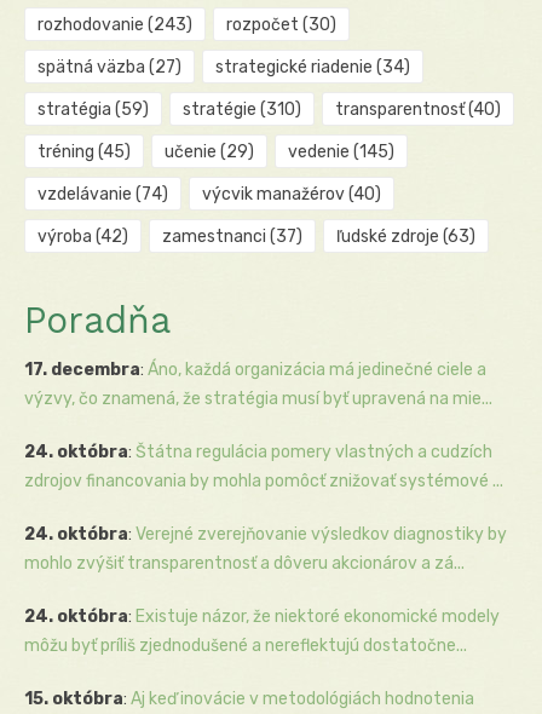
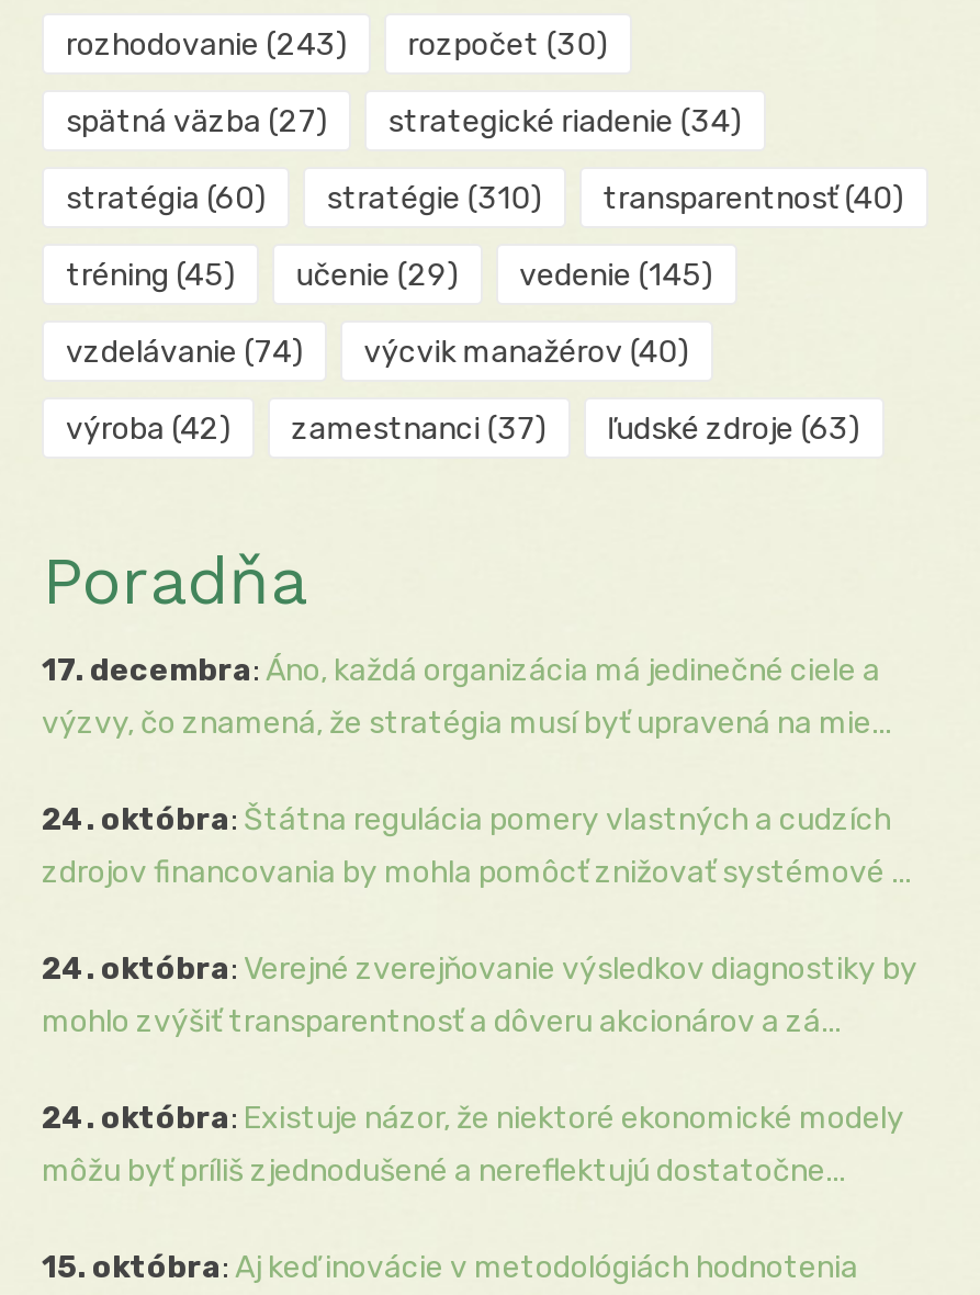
[38,99,500,120] stratégia (59) stratégie (310) transparentnosť (40) -> [66,180,903,217] stratégia (60) stratégie (310) transparentnosť (40)

